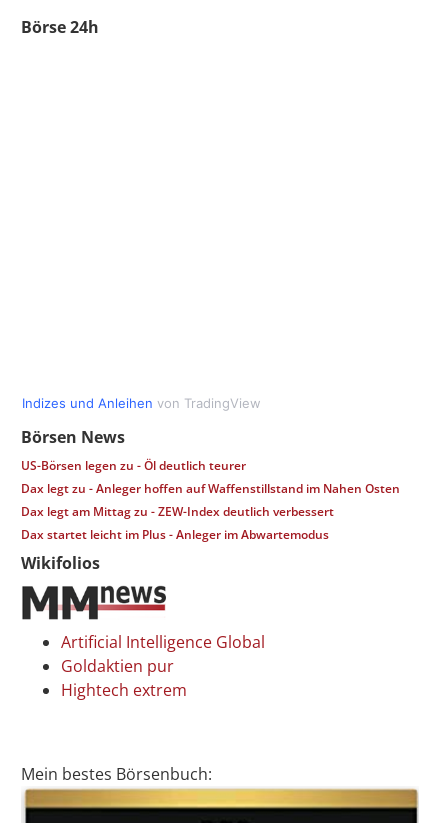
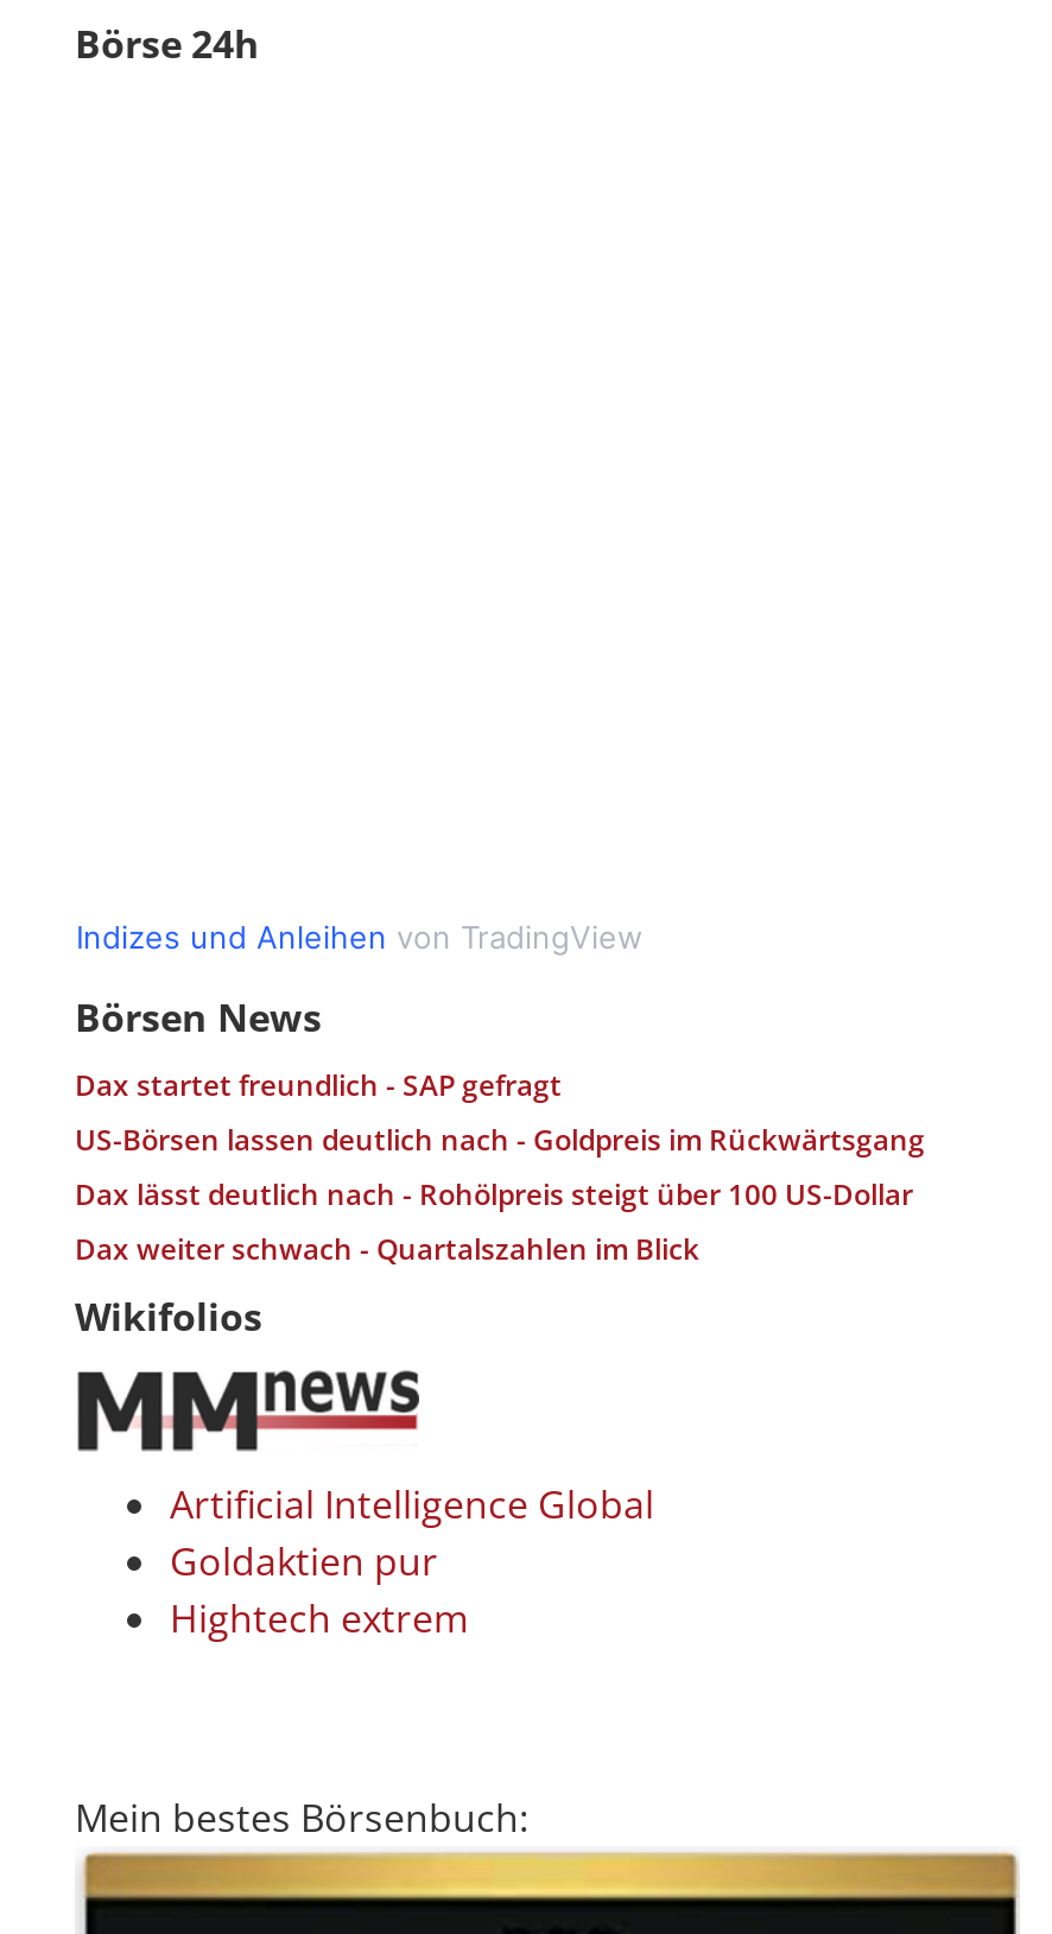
[21,457,400,543] US-Börsen legen zu - Öl deutlich teurer | Dax legt zu - Anleger hoffen auf Waffenstillstand im Nahen Osten | Dax legt am Mittag zu - ZEW-Index deutlich verbessert | Dax startet leicht im Plus - Anleger im Abwartemodus -> [75,1065,925,1269] Dax startet freundlich - SAP gefragt | US-Börsen lassen deutlich nach - Goldpreis im Rückwärtsgang | Dax lässt deutlich nach - Rohölpreis steigt über 100 US-Dollar | Dax weiter schwach - Quartalszahlen im Blick

